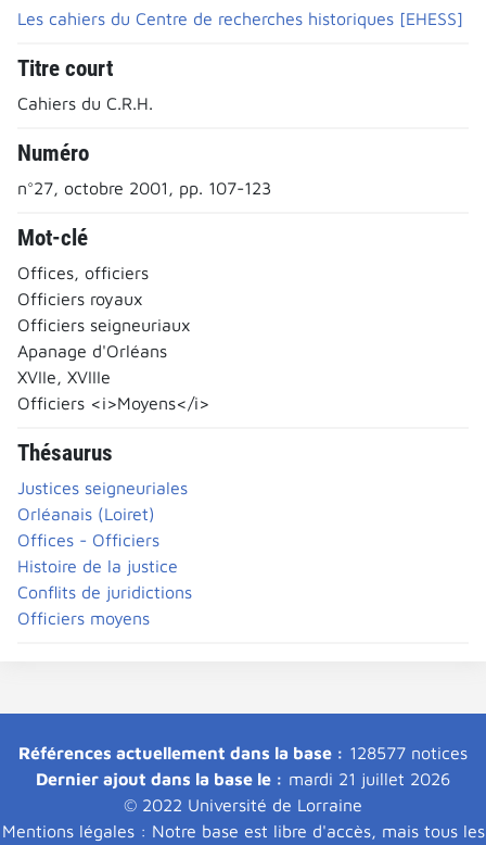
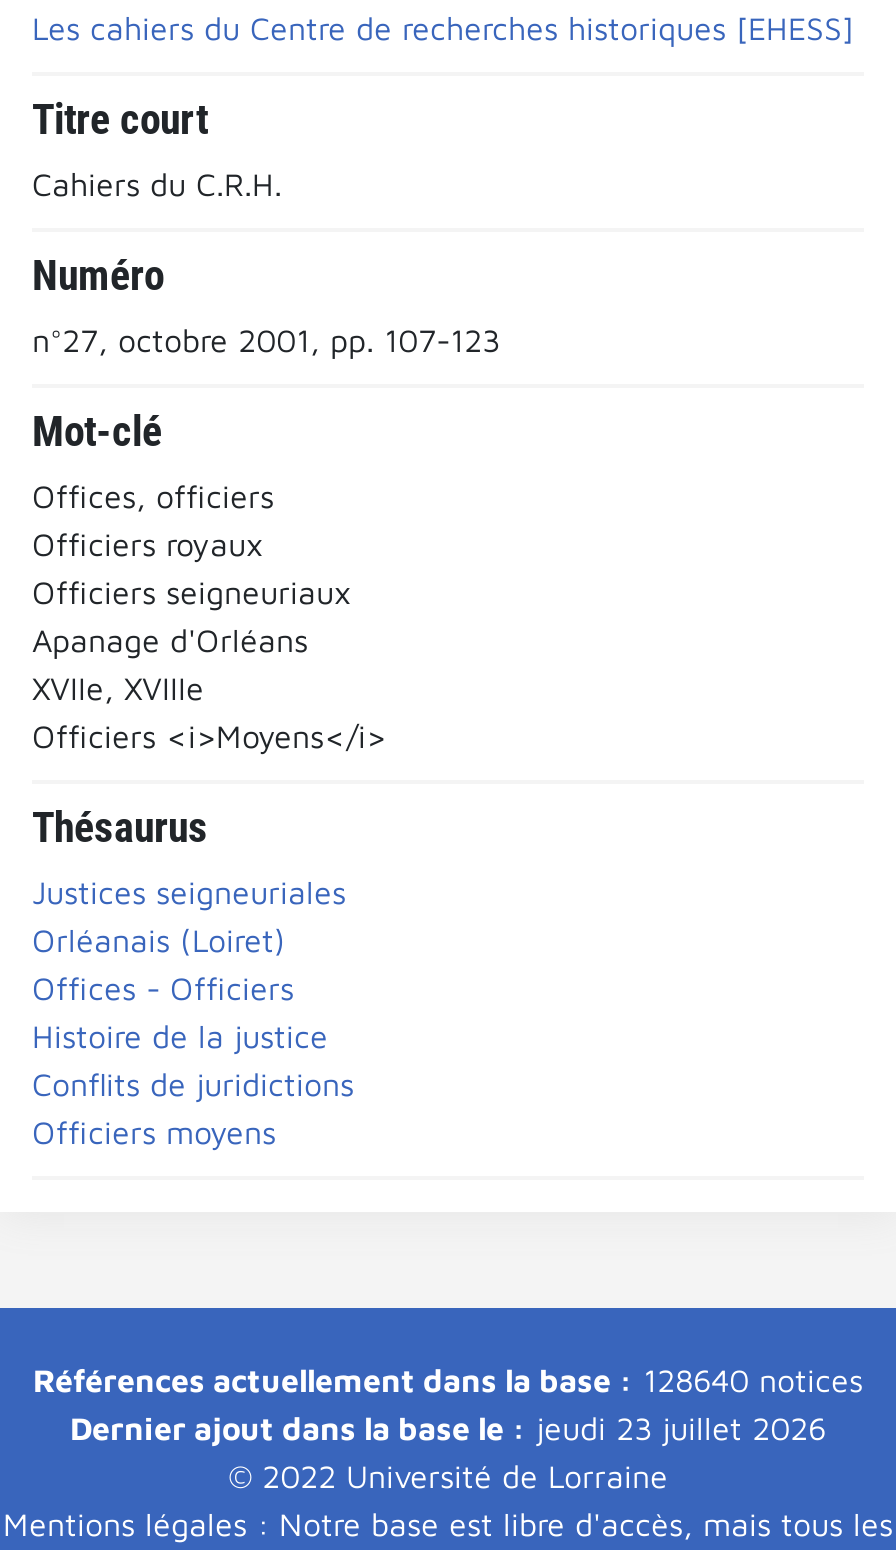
[18,742,468,762] Références actuellement dans la base : 128577 notices -> [33,1361,863,1397] Références actuellement dans la base : 128640 notices
[36,768,450,788] Dernier ajout dans la base le : mardi 21 juillet 2026 -> [70,1409,826,1445] Dernier ajout dans la base le : jeudi 23 juillet 2026

